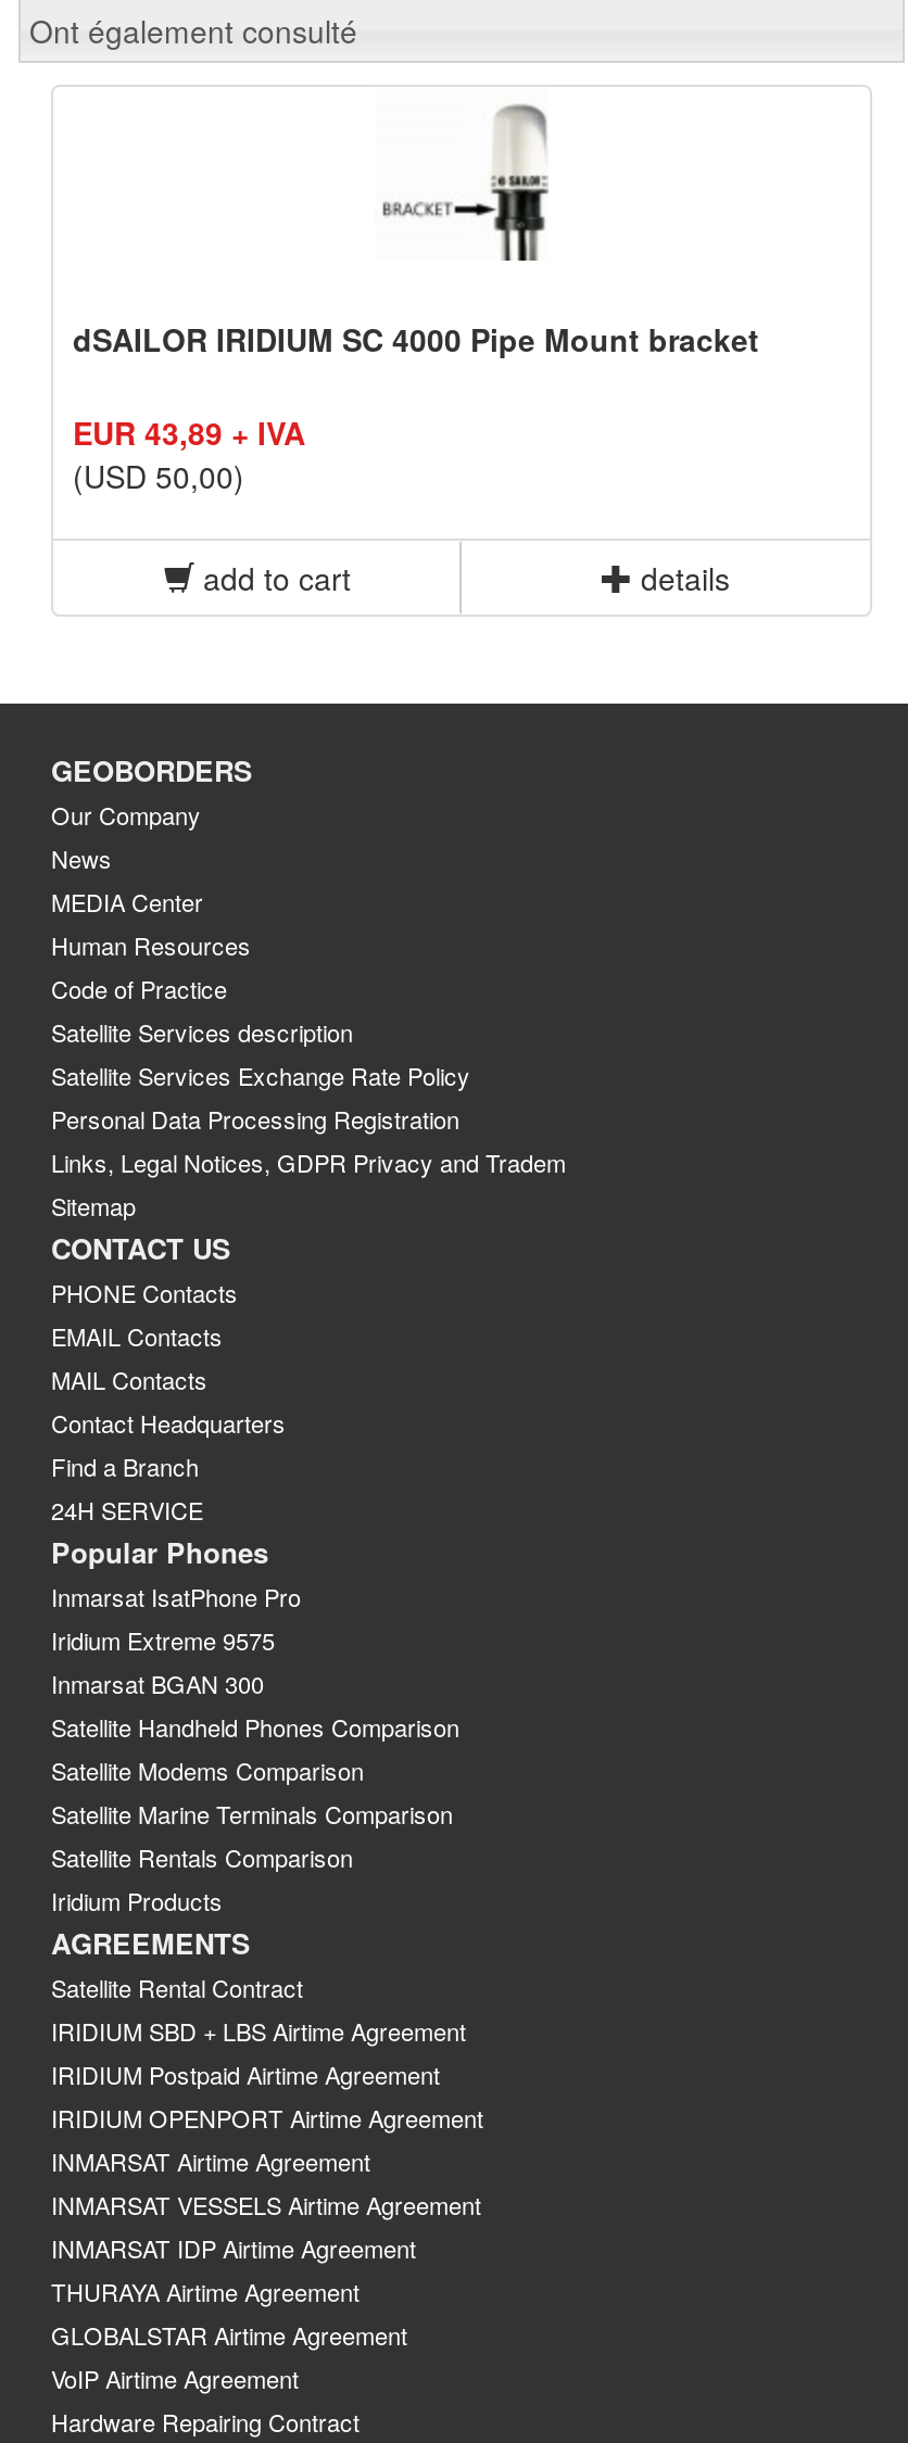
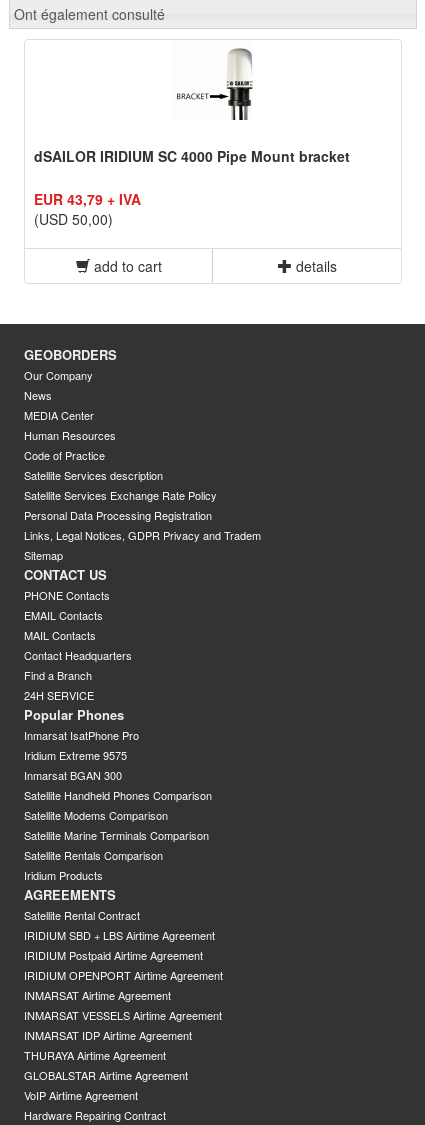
[73,409,305,453] EUR 43,89 + IVA -> [34,188,141,208] EUR 43,79 + IVA

